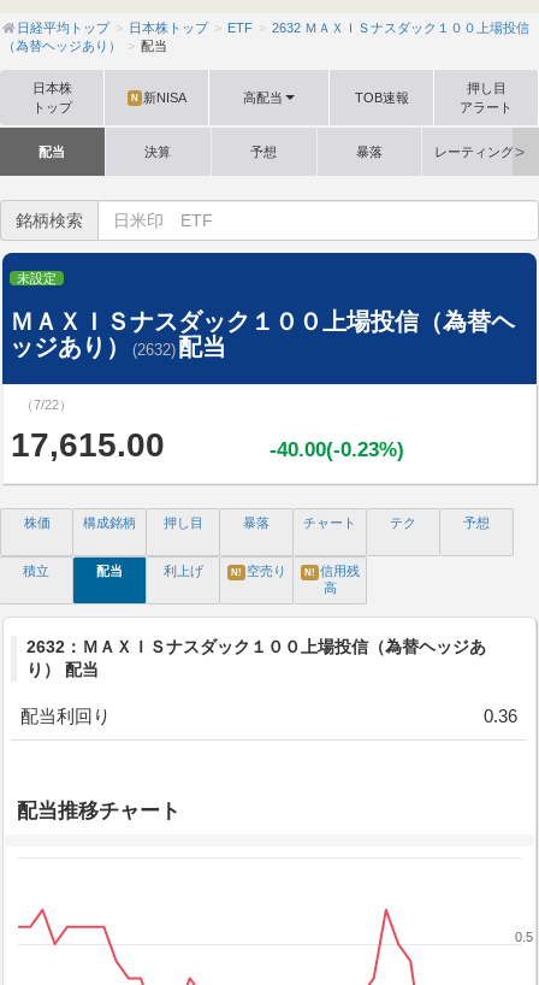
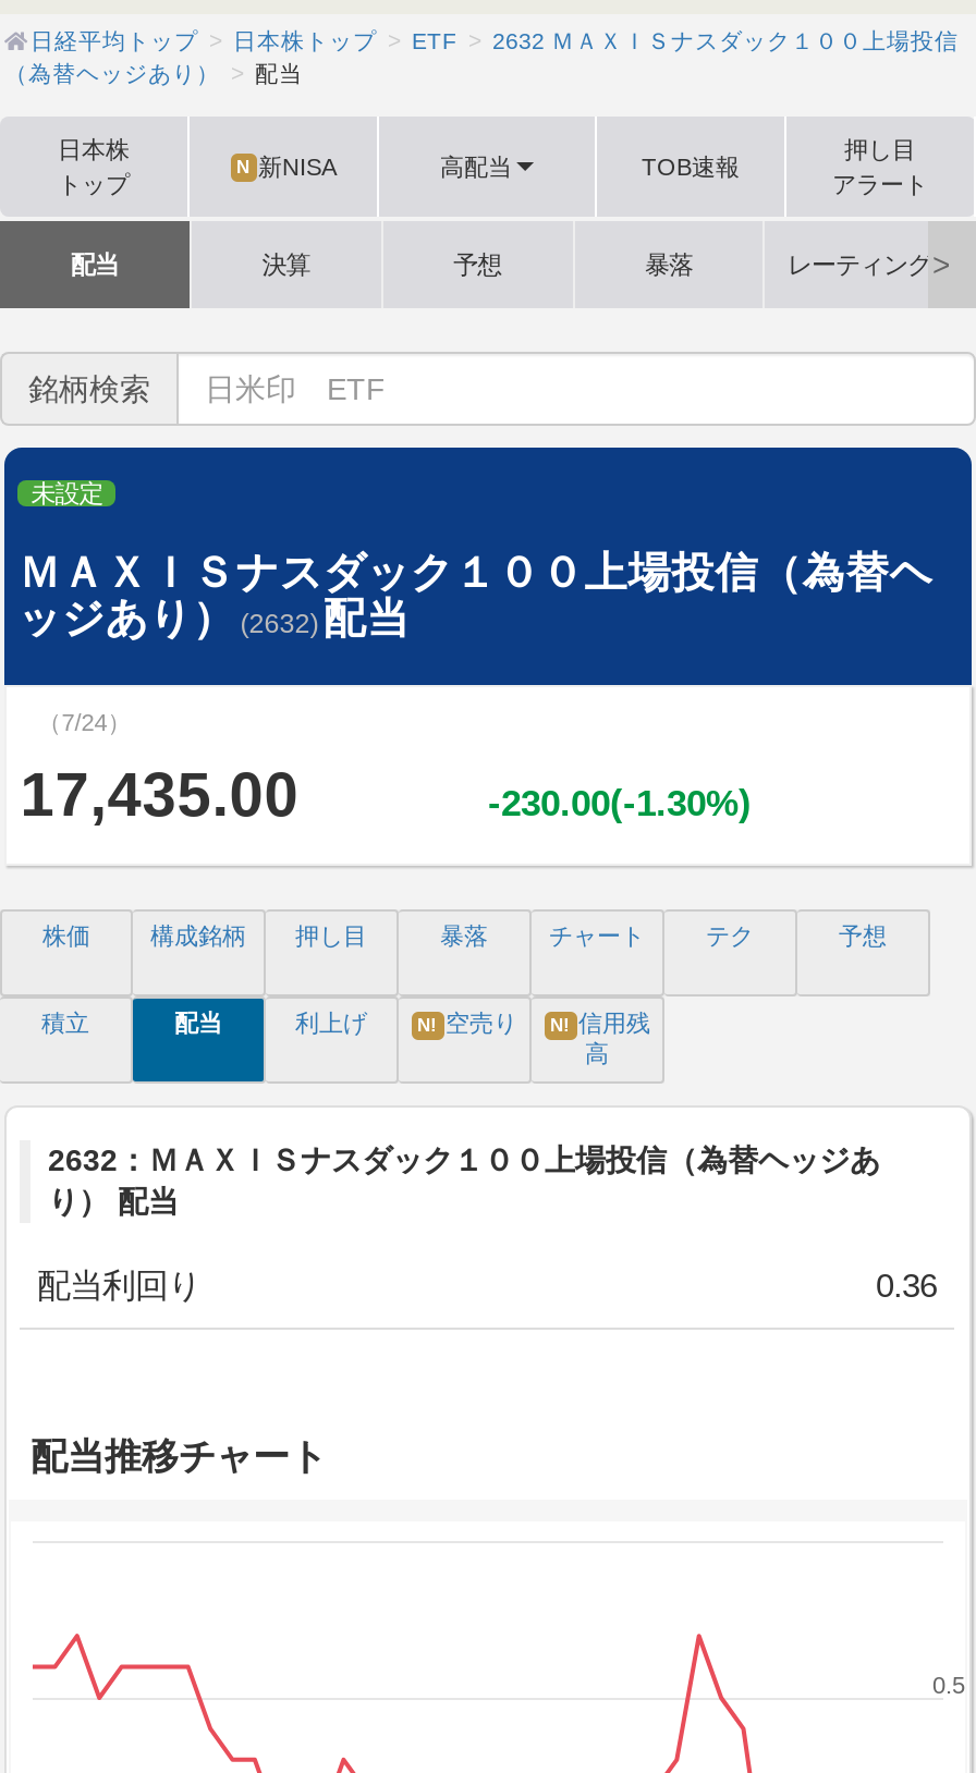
[21,397,72,412] （7/22） -> [37,709,131,735] （7/24）
[11,426,165,464] 17,615.00 -> [20,761,299,829] 17,435.00
[269,438,404,461] -40.00(-0.23%) -> [488,783,752,824] -230.00(-1.30%)

